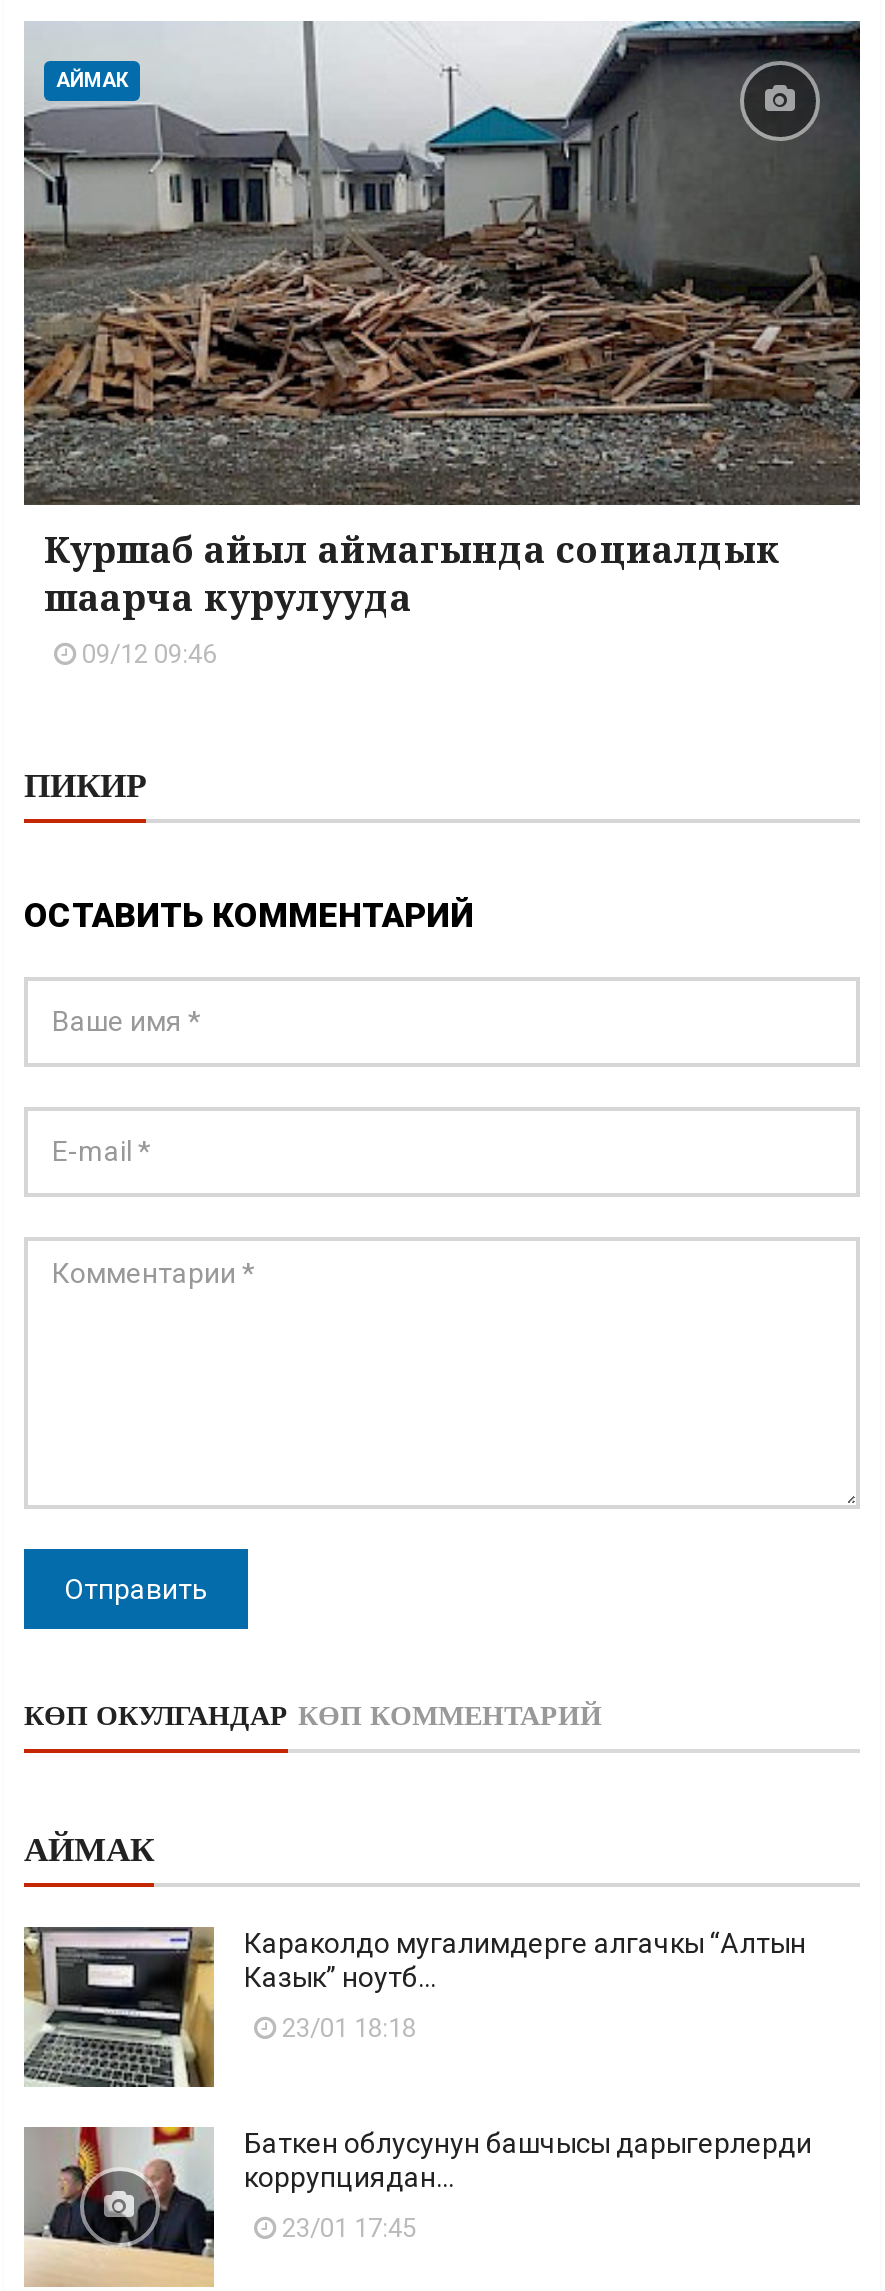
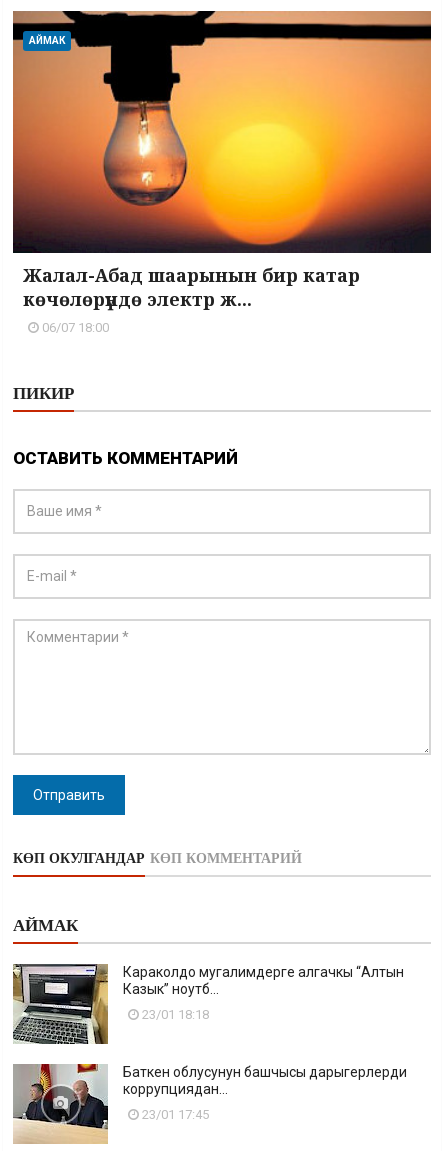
[22,19,862,669] [image] | Куршаб айыл аймагында социалдык | шаарча курулууда | 09/12 09:46 -> [12,10,432,335] [image] | Жалал-Абад шаарынын бир катар | көчөлөрүндө электр ж... | 06/07 18:00

